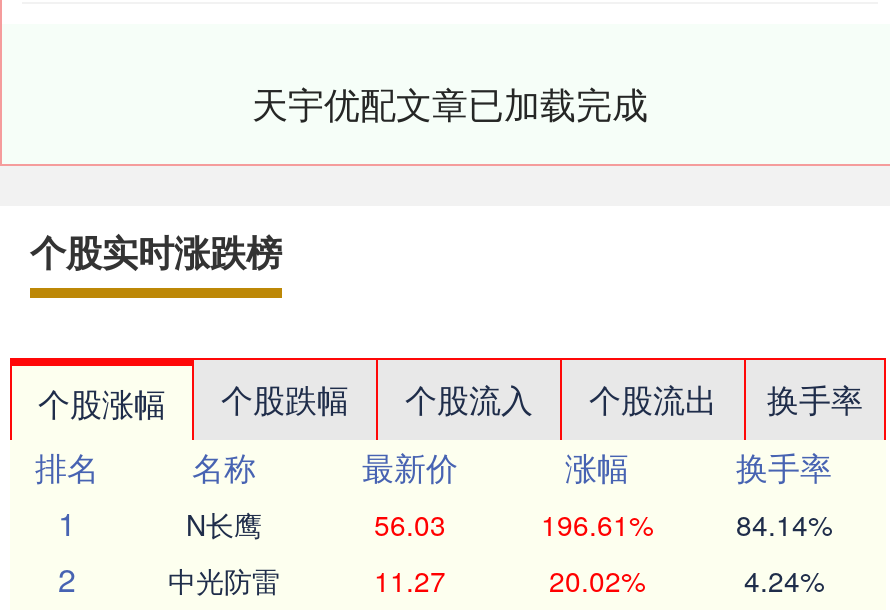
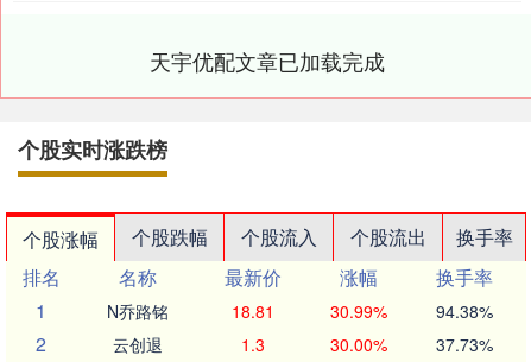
[186,504,832,544] N长鹰 | 56.03 | 196.61% | 84.14% -> [107,299,492,323] N乔路铭 | 18.81 | 30.99% | 94.38%
[168,560,824,600] 中光防雷 | 11.27 | 20.02% | 4.24% -> [113,332,492,356] 云创退 | 1.3 | 30.00% | 37.73%

